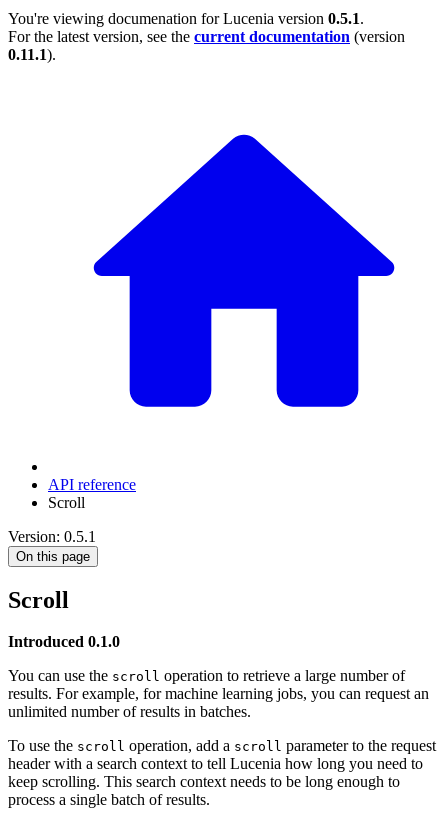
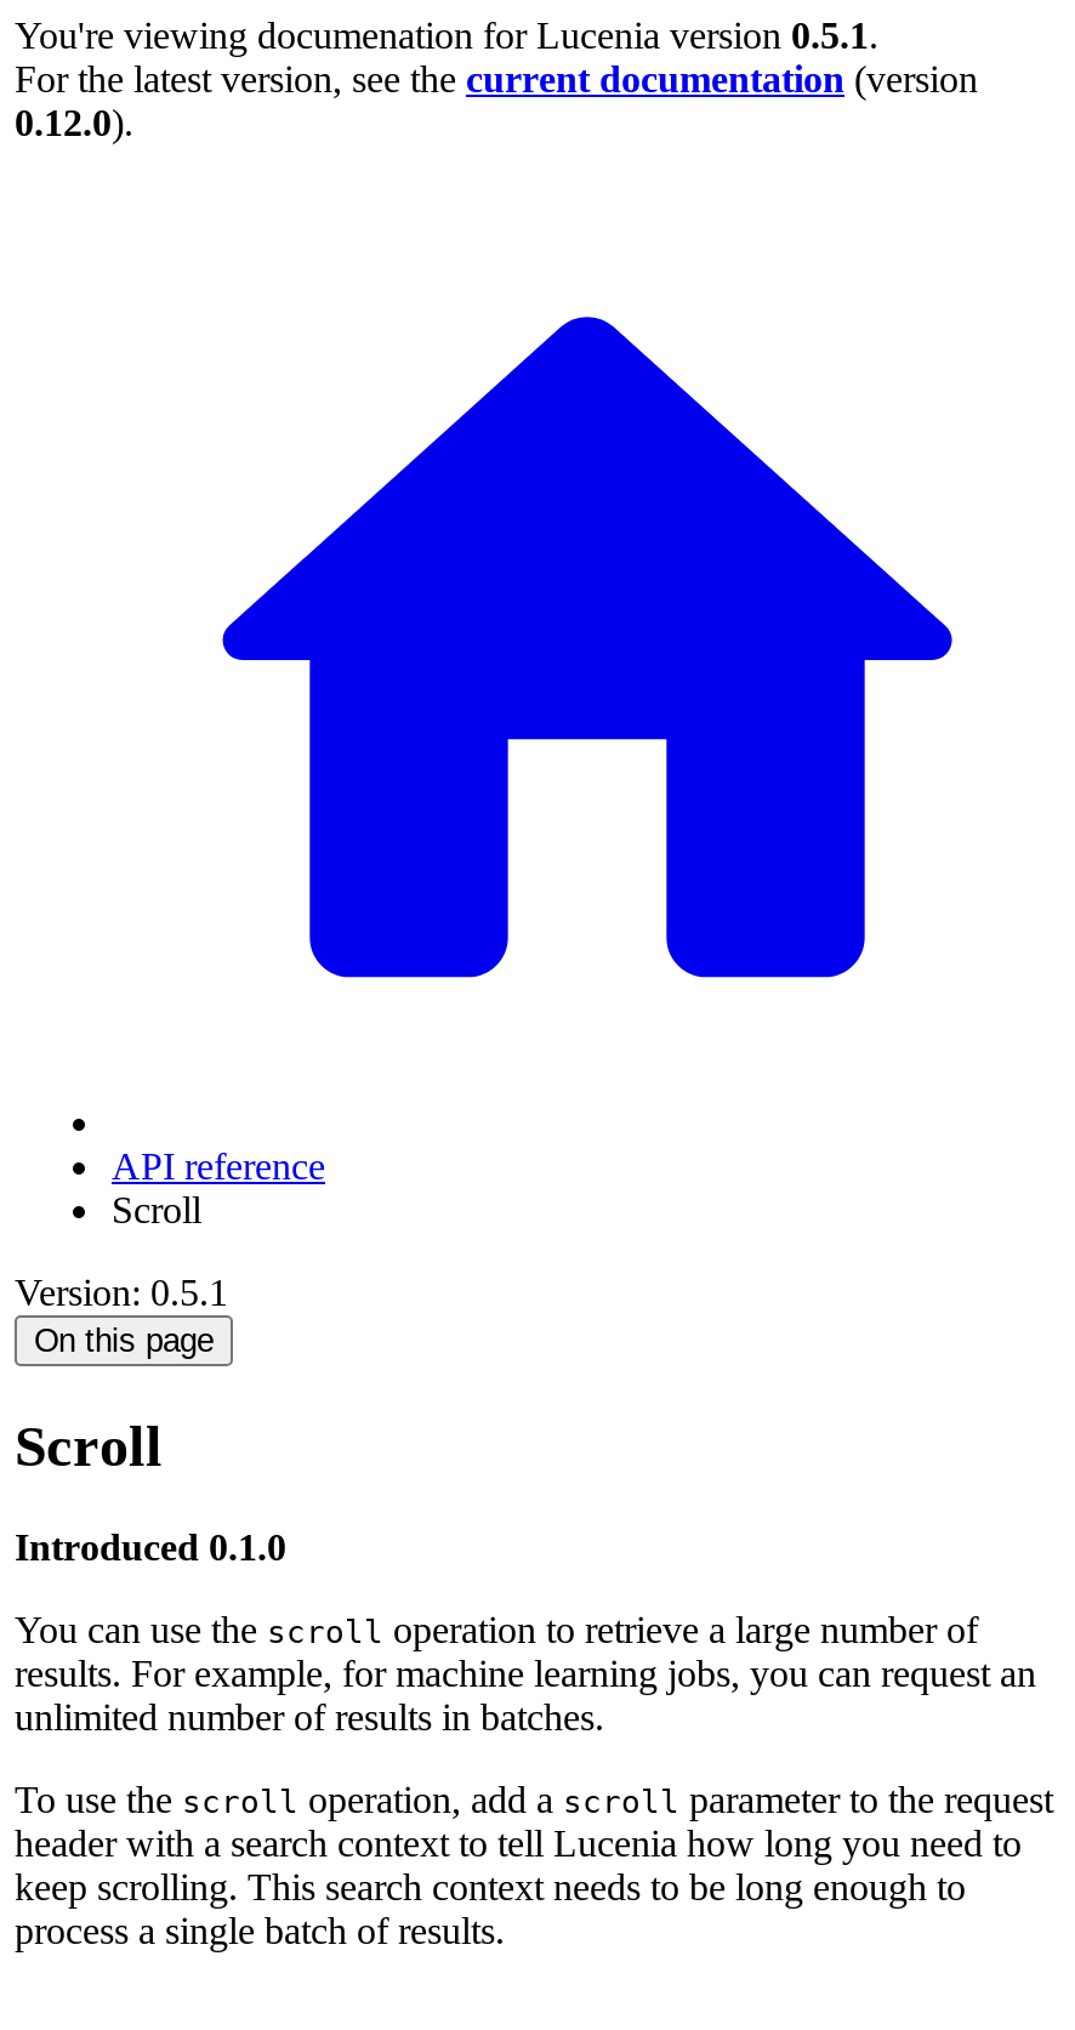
[8,46,56,63] 0.11.1). -> [15,101,133,142] 0.12.0).

